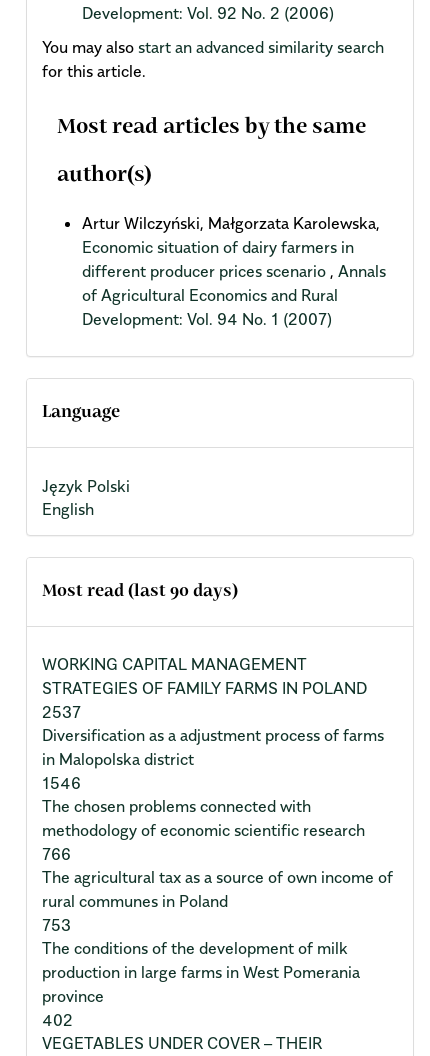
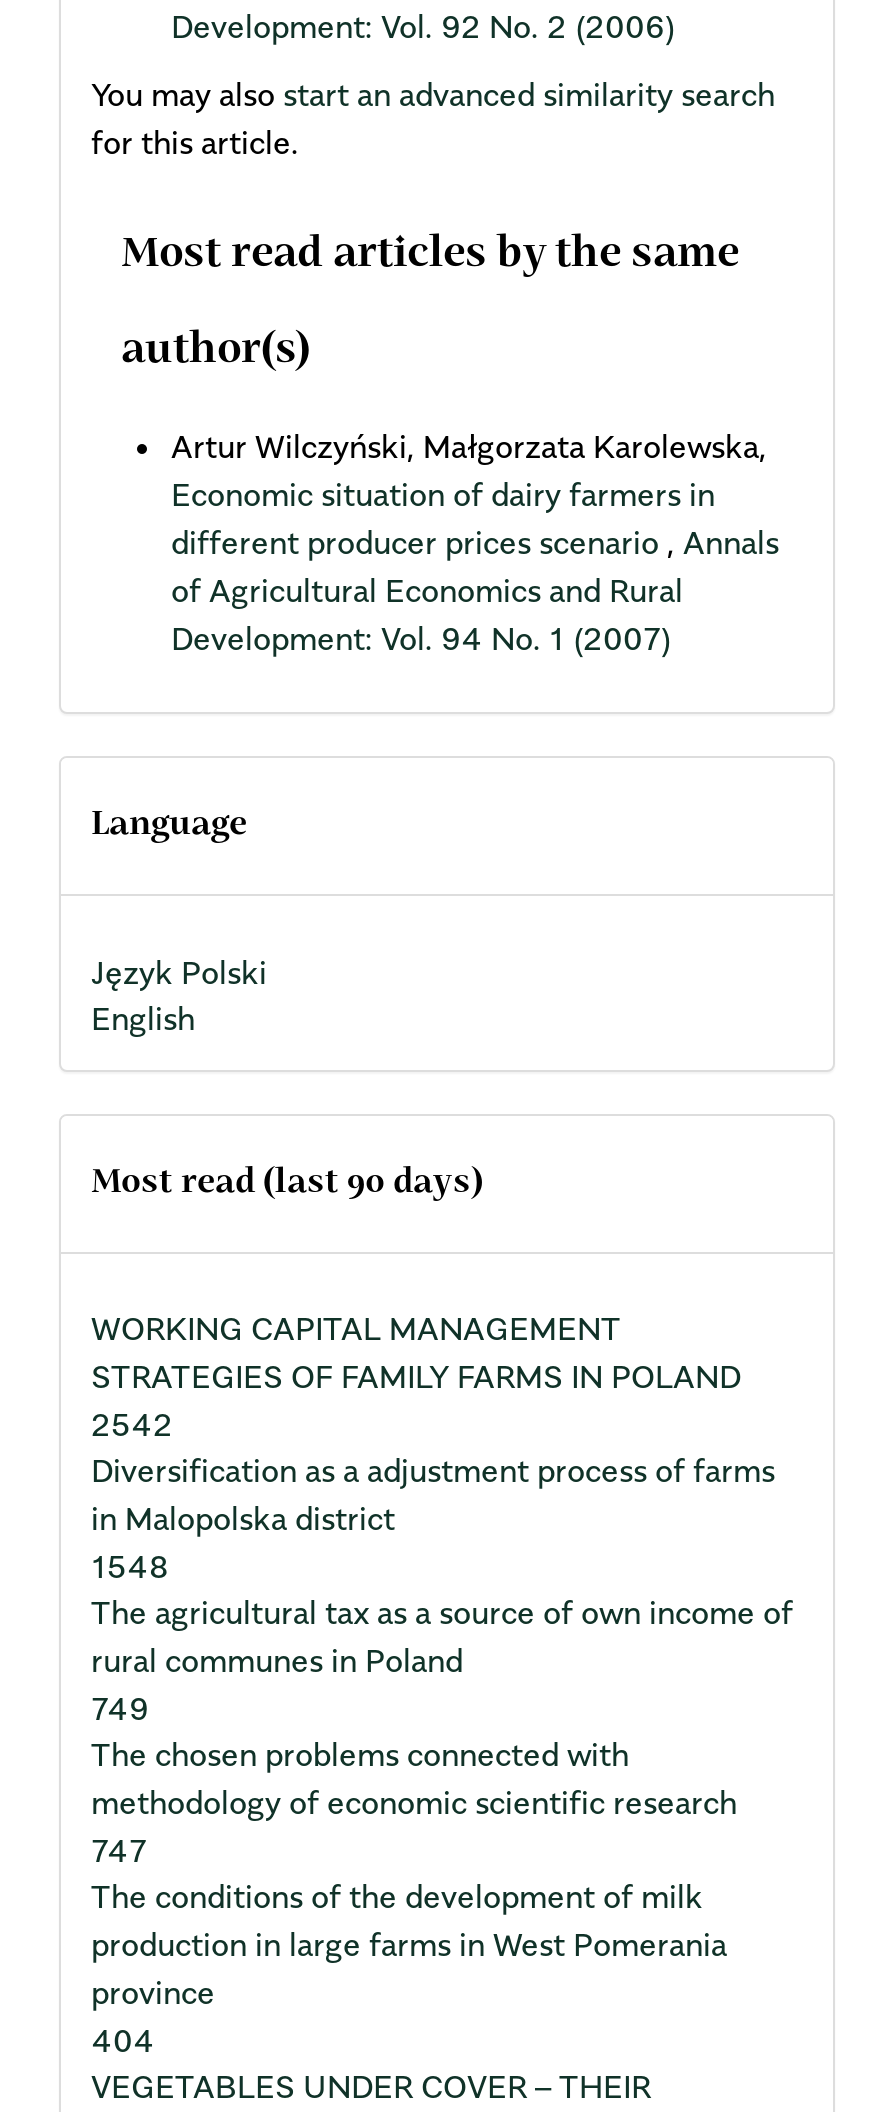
[42,702,81,722] 2537 -> [91,1405,173,1445] 2542
[42,773,81,793] 1546 -> [91,1547,169,1729] 1548 | 749
moved [42,796,365,840] -> [91,1735,737,1823]: The chosen problems connected with | methodology of economic scientific research
[42,844,71,935] 766 | 753 -> [91,1831,147,1871] 747
moved [42,867,393,911] -> [91,1593,793,1681]: The agricultural tax as a source of own income of | rural communes in Poland
[42,1010,73,1030] 402 -> [91,2021,155,2061] 404

